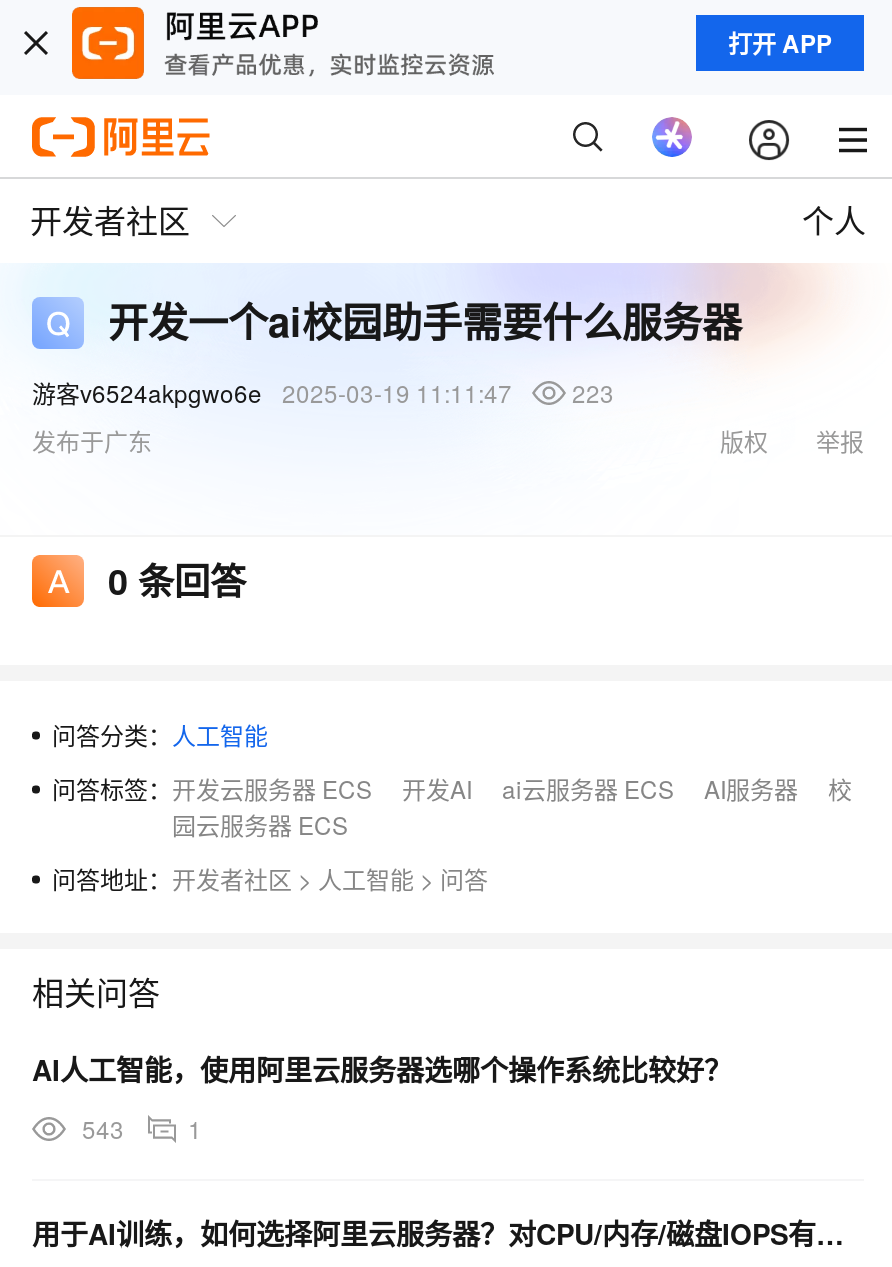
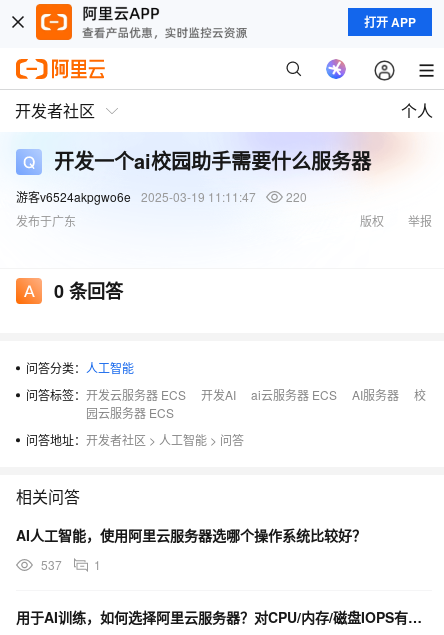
[32,375,614,409] 游客v6524akpgwo6e 2025-03-19 11:11:47 223 -> [16,188,307,205] 游客v6524akpgwo6e 2025-03-19 11:11:47 220
[82,1111,202,1145] 543 1 -> [41,556,101,573] 537 1

